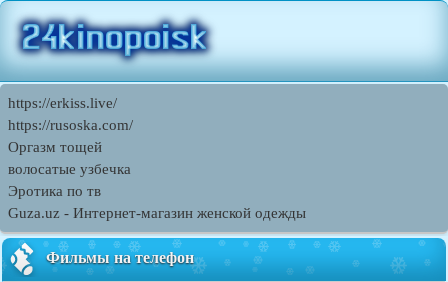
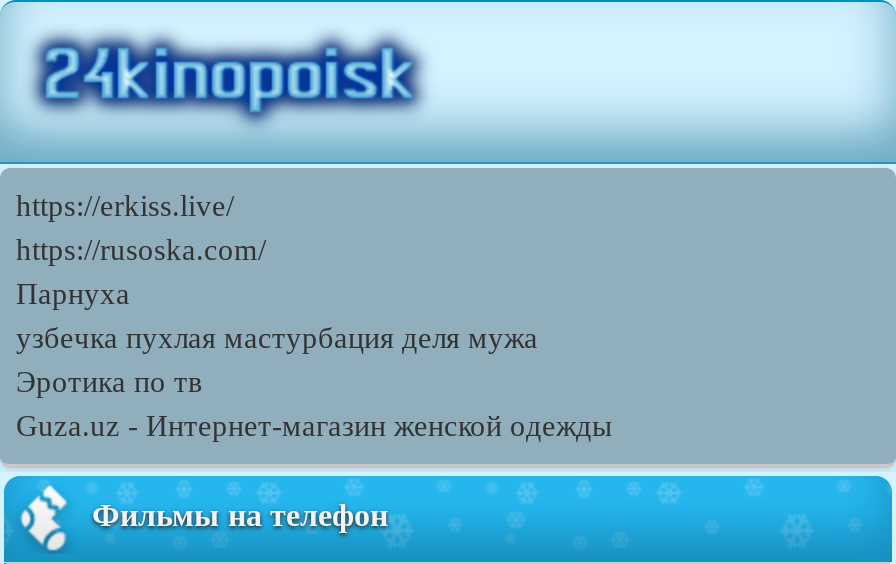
[8,139,131,177] Оргазм тощей | волосатые узбечка -> [16,278,538,354] Парнуха | узбечка пухлая мастурбация деля мужа

